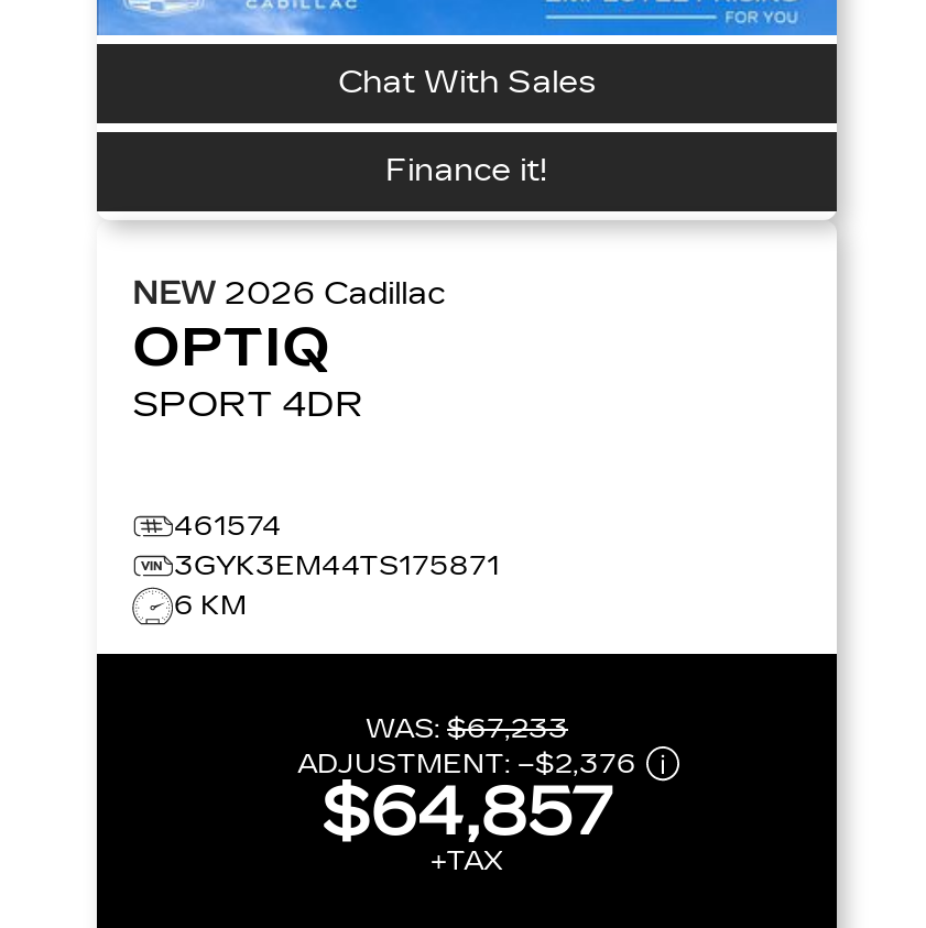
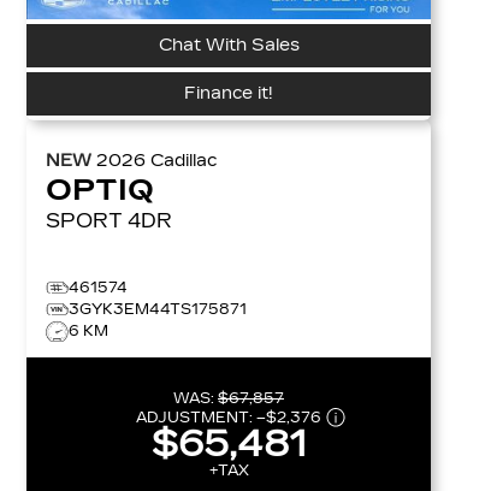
[366,713,568,744] WAS: $67,233 -> [173,390,284,406] WAS: $67,857
[322,772,612,851] $64,857 -> [152,422,306,465] $65,481

